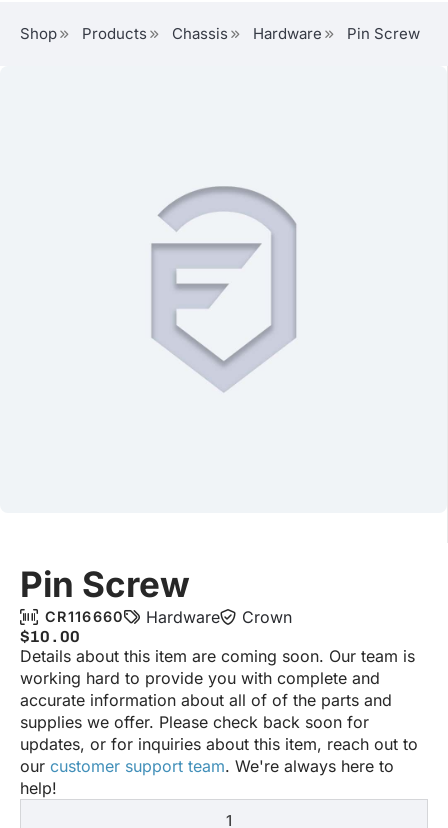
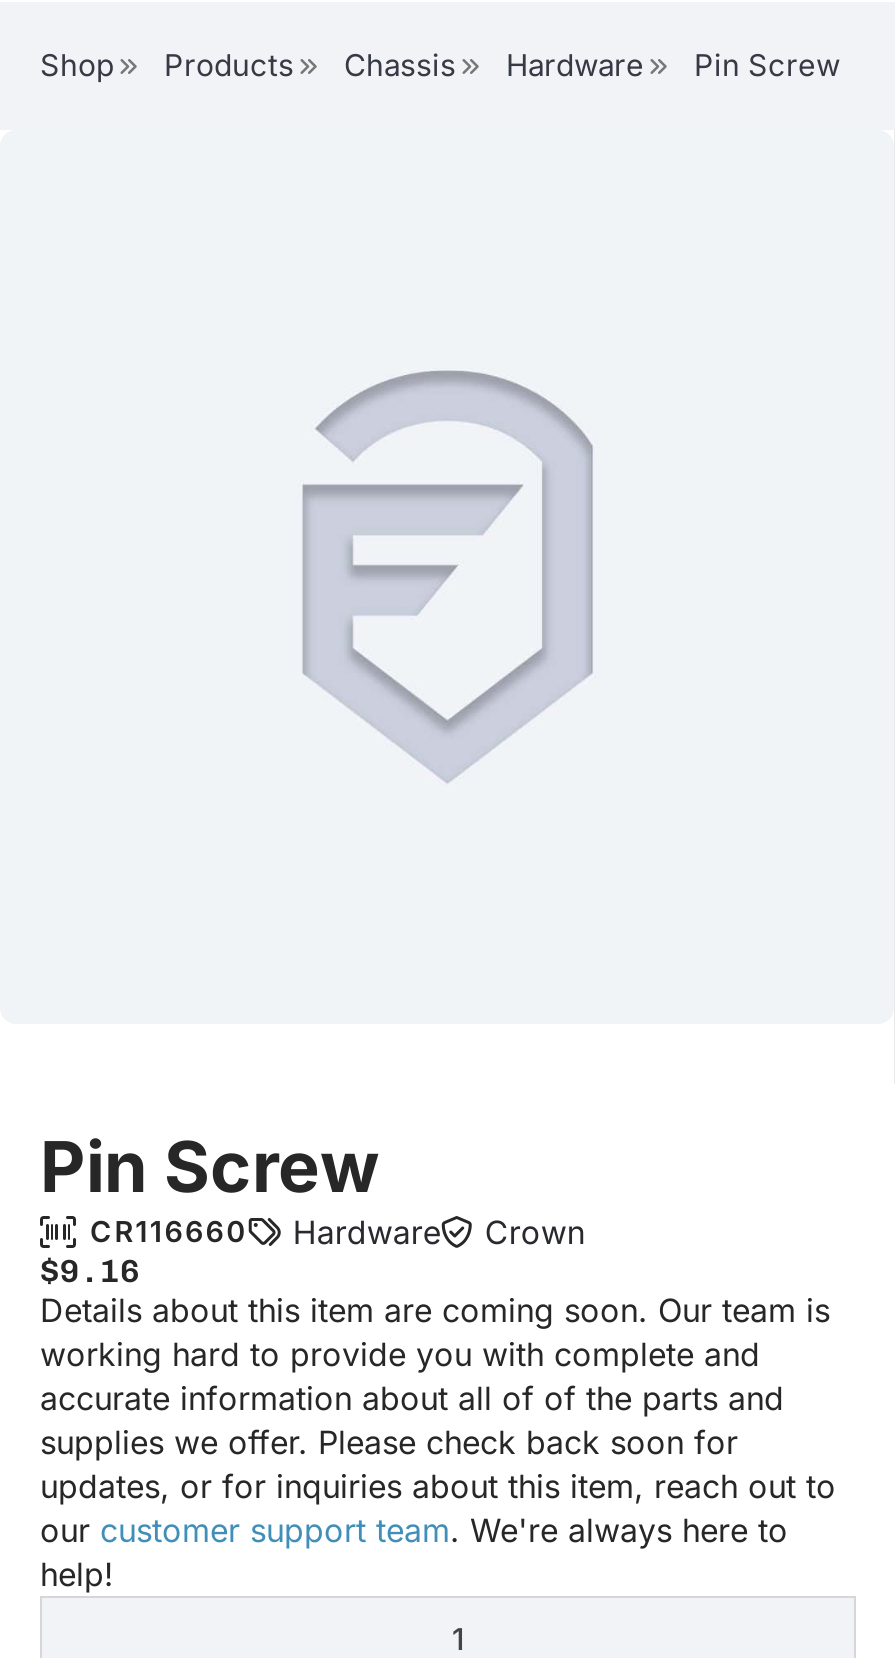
[20,627,80,646] $10.00 -> [40,1253,140,1291] $9.16

